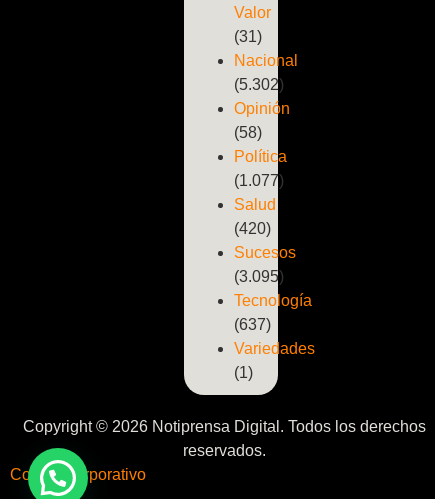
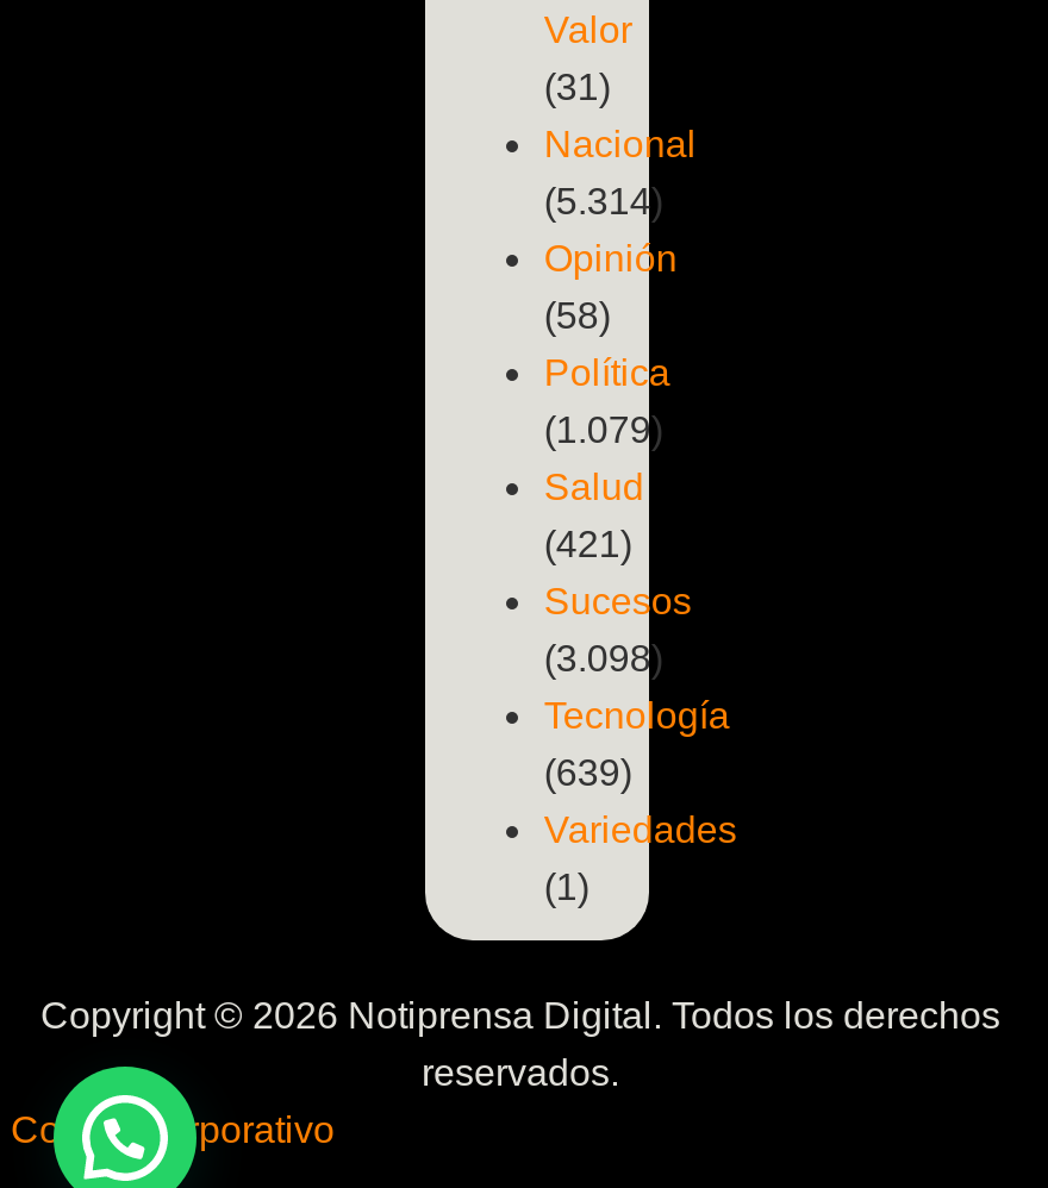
[234,76,284,93] (5.302) -> [544,182,663,222] (5.314)
[234,172,284,189] (1.077) -> [544,410,663,451] (1.079)
[234,220,271,237] (420) -> [544,525,632,565] (421)
[234,268,284,285] (3.095) -> [544,639,663,679] (3.098)
[234,316,271,333] (637) -> [544,753,632,794] (639)

